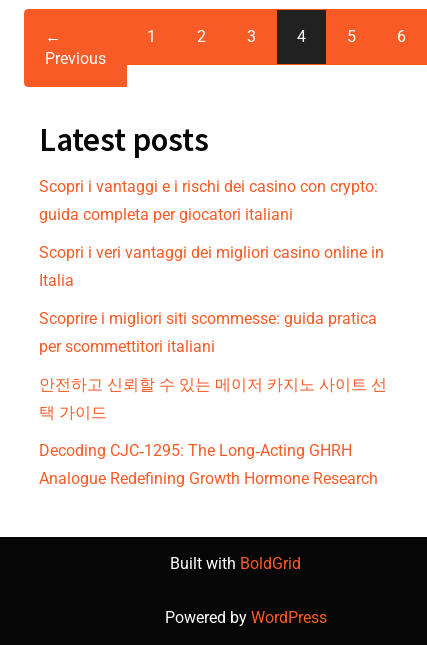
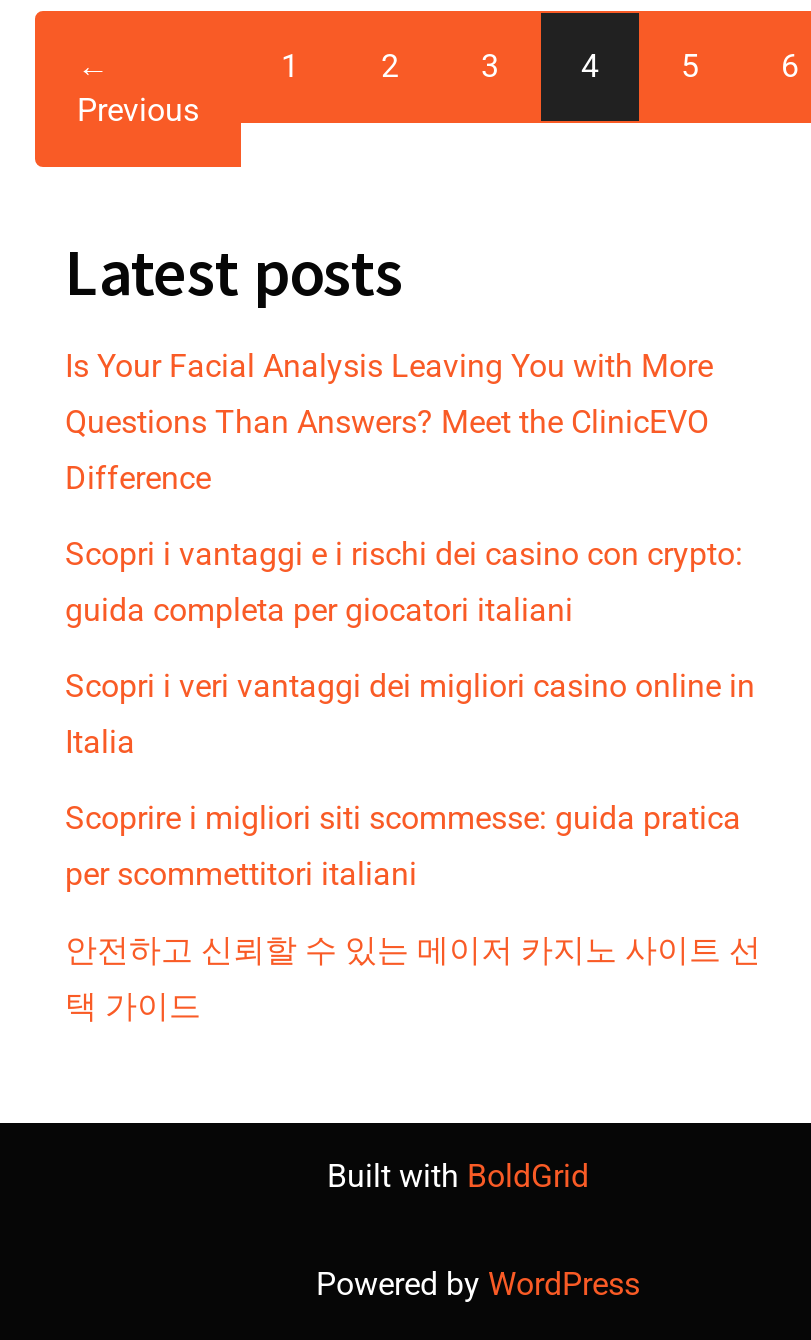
none -> [65,347,713,497] Is Your Facial Analysis Leaving You with More | Questions Than Answers? Meet the ClinicEVO | Difference
moved [39,177,387,422] -> [65,535,761,1025]: Scopri i vantaggi e i rischi dei casino con crypto: | guida completa per giocatori italiani | Scopri i veri vantaggi dei migliori casino online in | Italia | Scoprire i migliori siti scommesse: guida pratica | per scommettitori italiani | 안전하고 신뢰할 수 있는 메이저 카지노 사이트 선 | 택 가이드
[39,441,378,488] Decoding CJC‑1295: The Long‑Acting GHRH | Analogue Redefining Growth Hormone Research -> none

